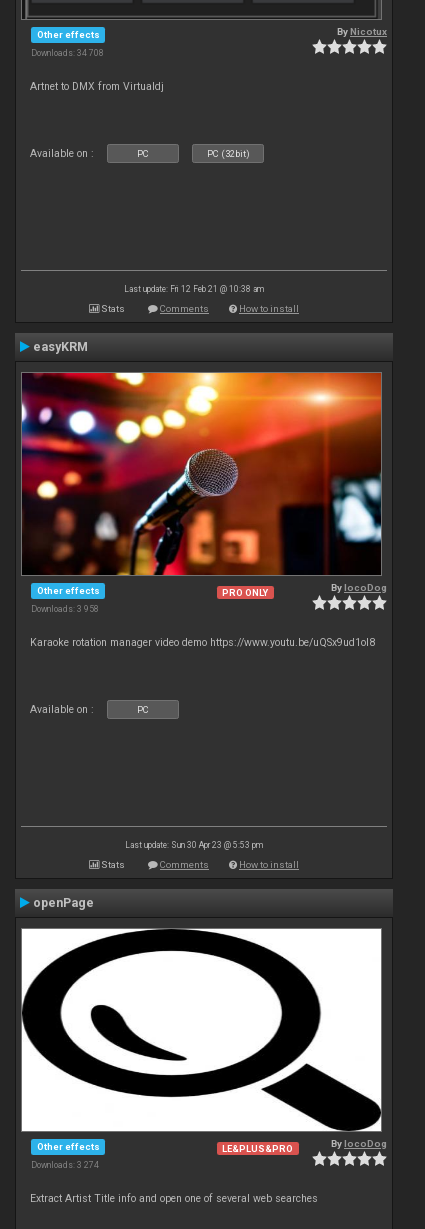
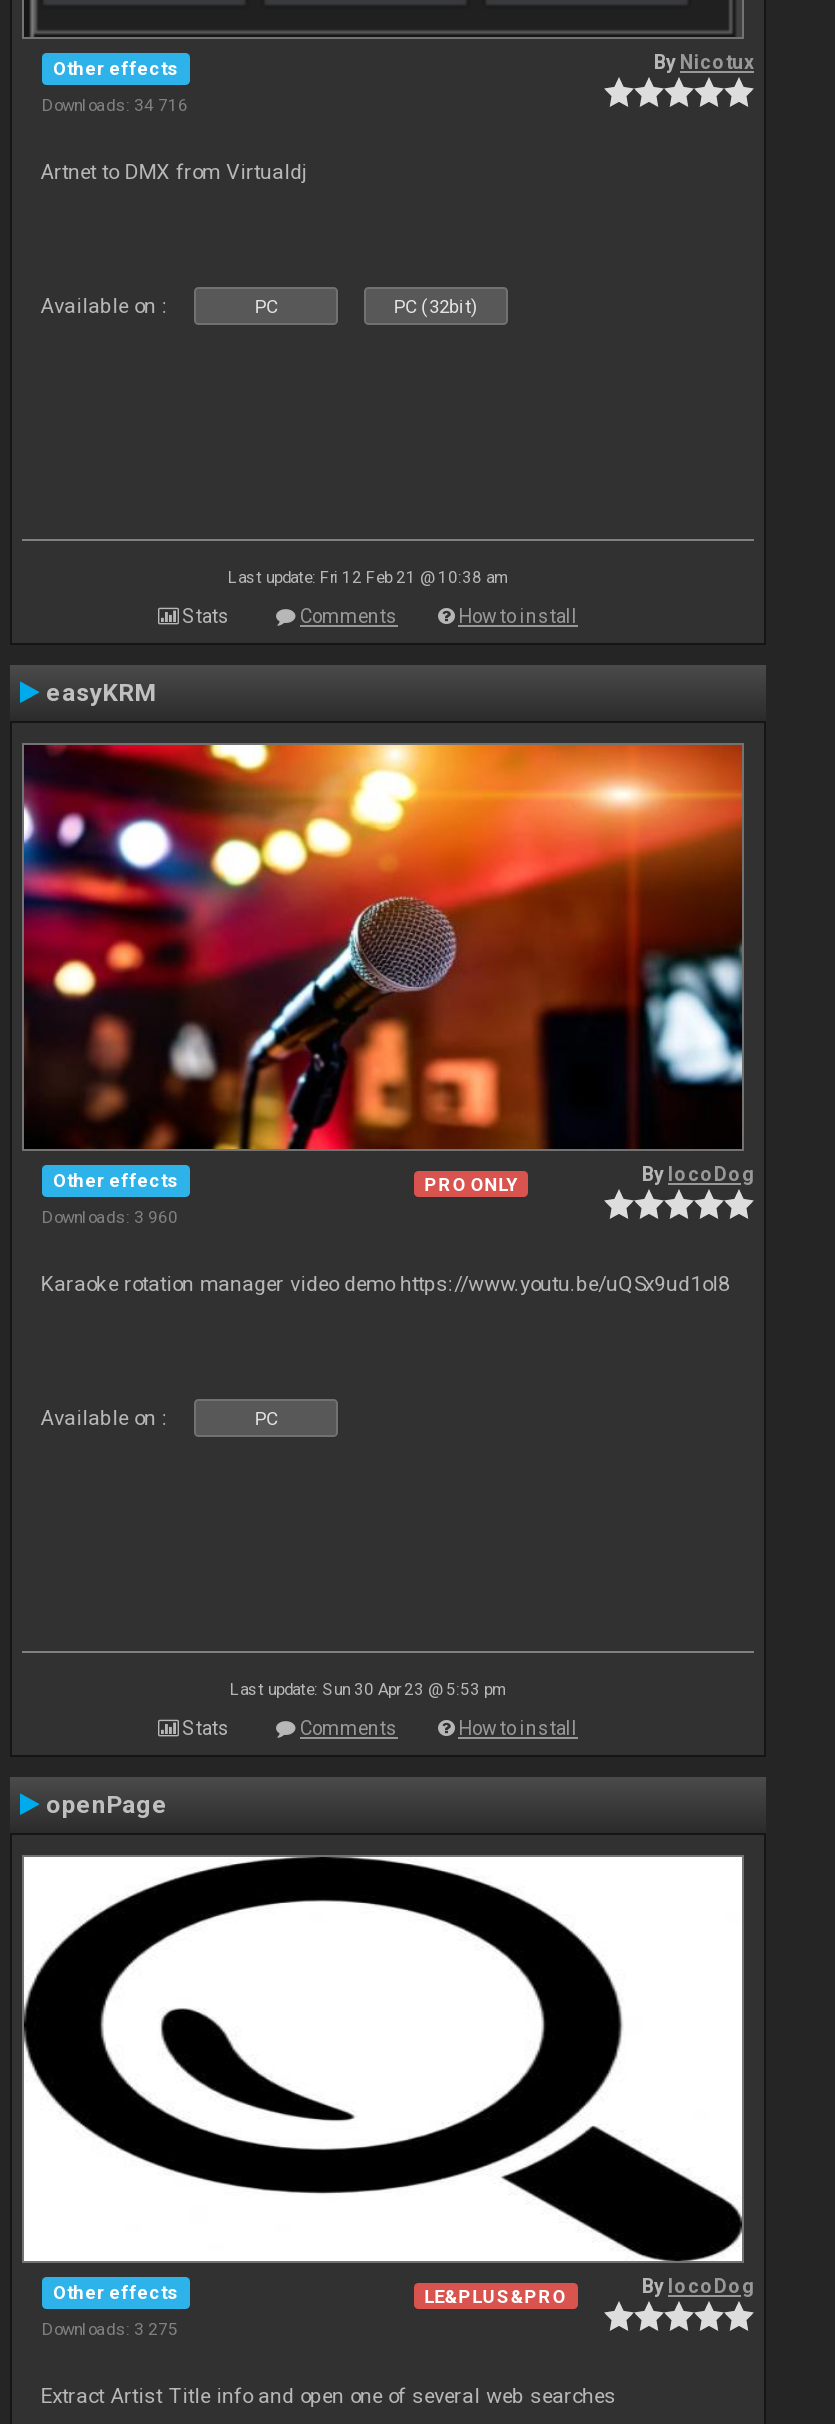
[31,48,104,58] Downloads: 34 708 -> [42,94,188,114] Downloads: 34 716
[31,604,99,614] Downloads: 3 958 -> [42,1206,178,1226] Downloads: 3 960
[31,1160,99,1170] Downloads: 3 274 -> [42,2318,178,2338] Downloads: 3 275

